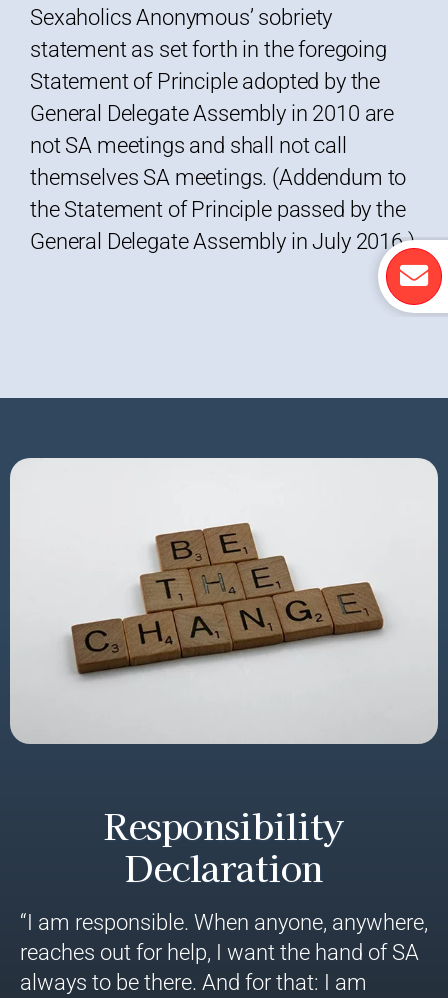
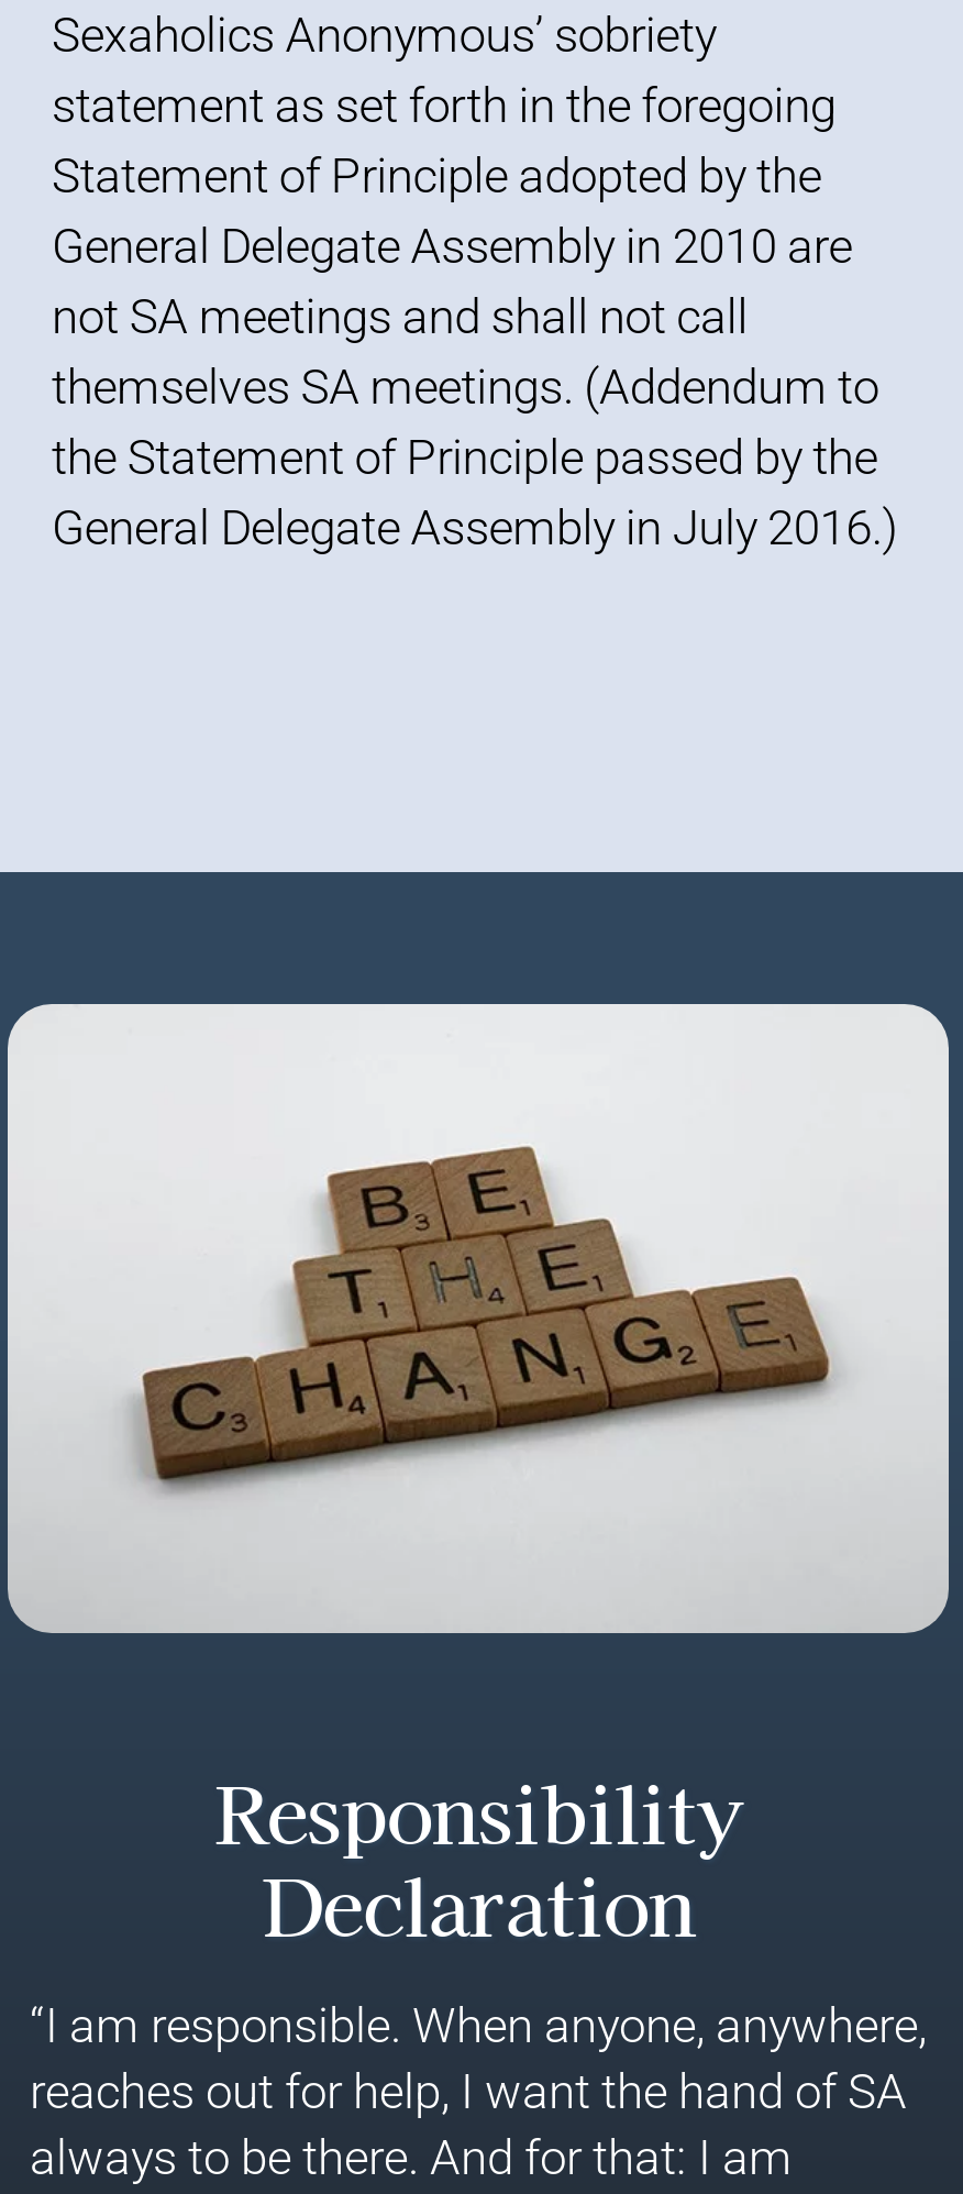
[379,241,445,312] [image] -> none

